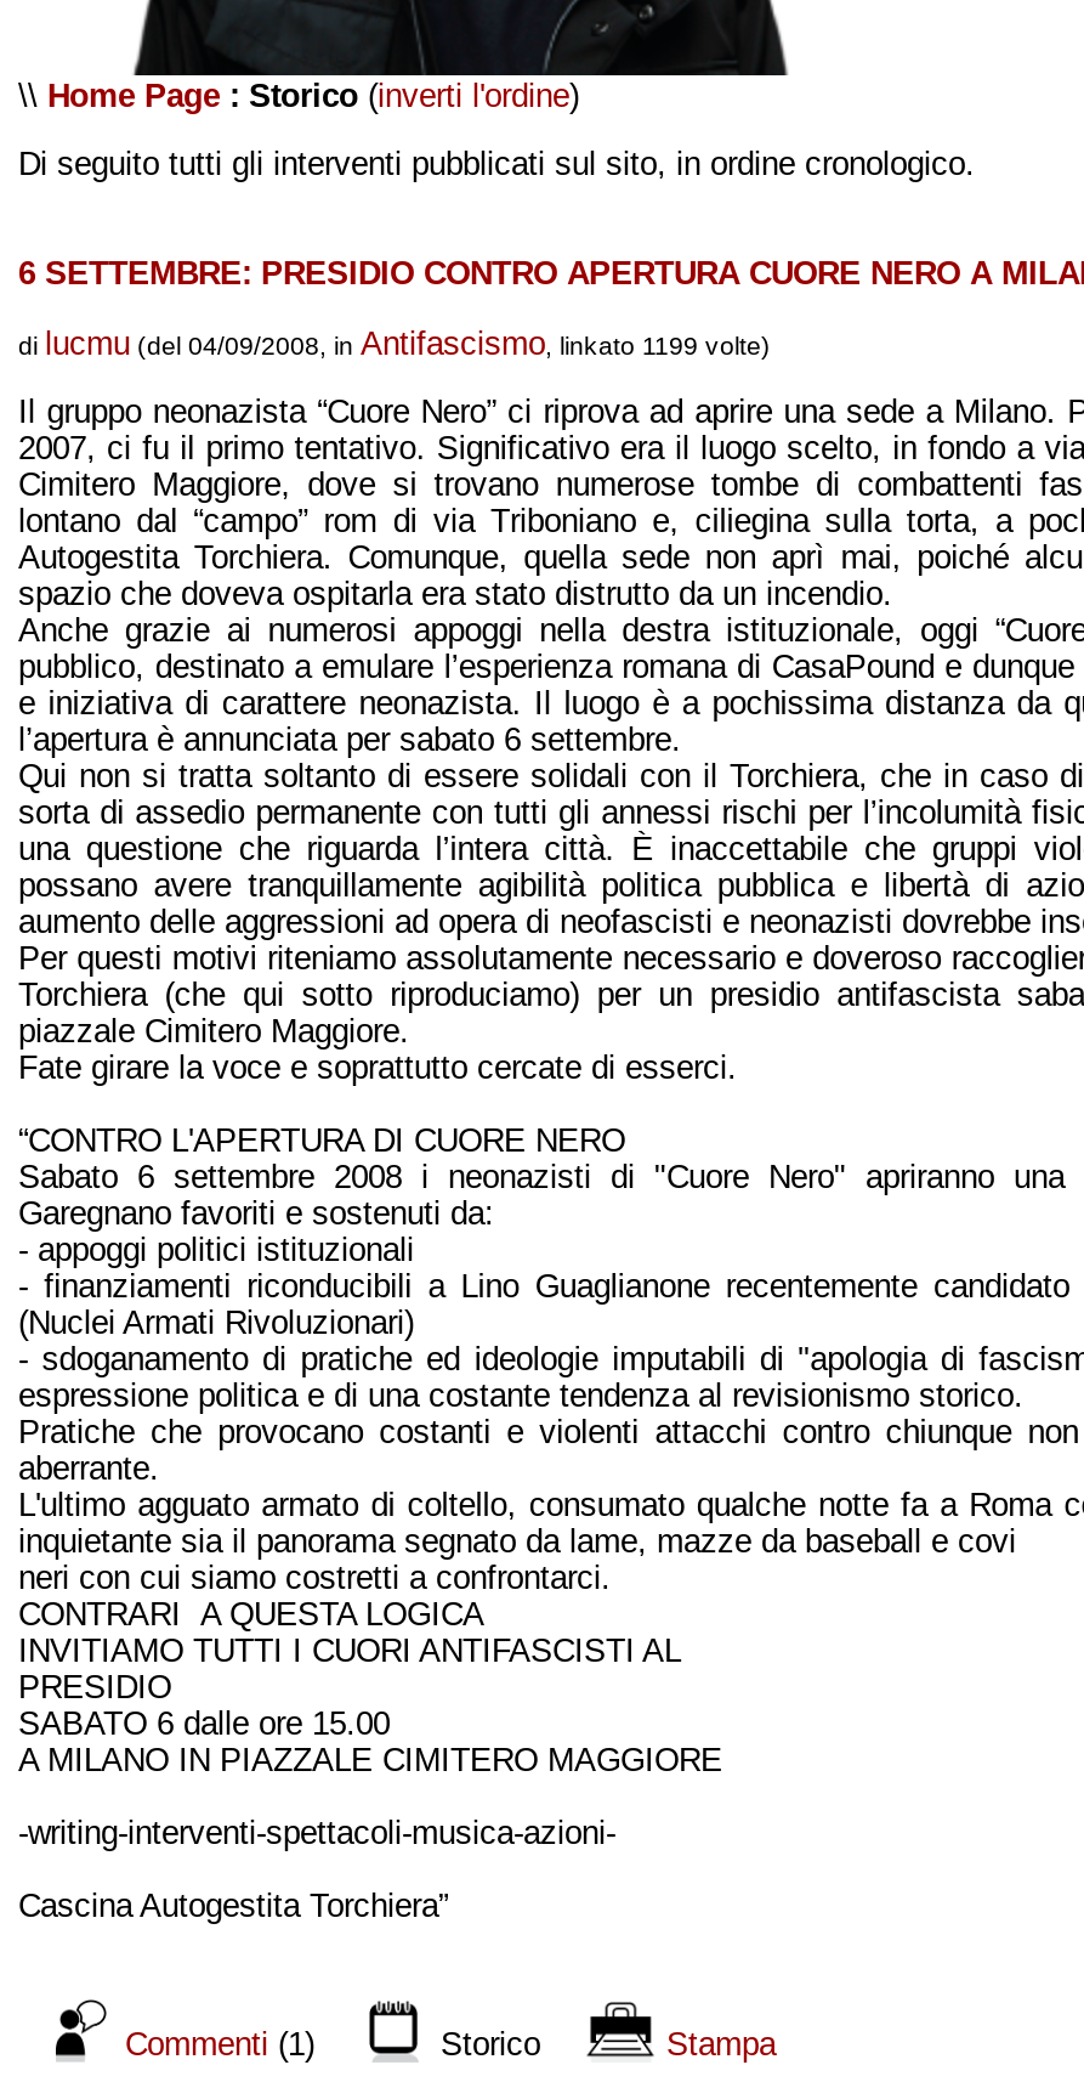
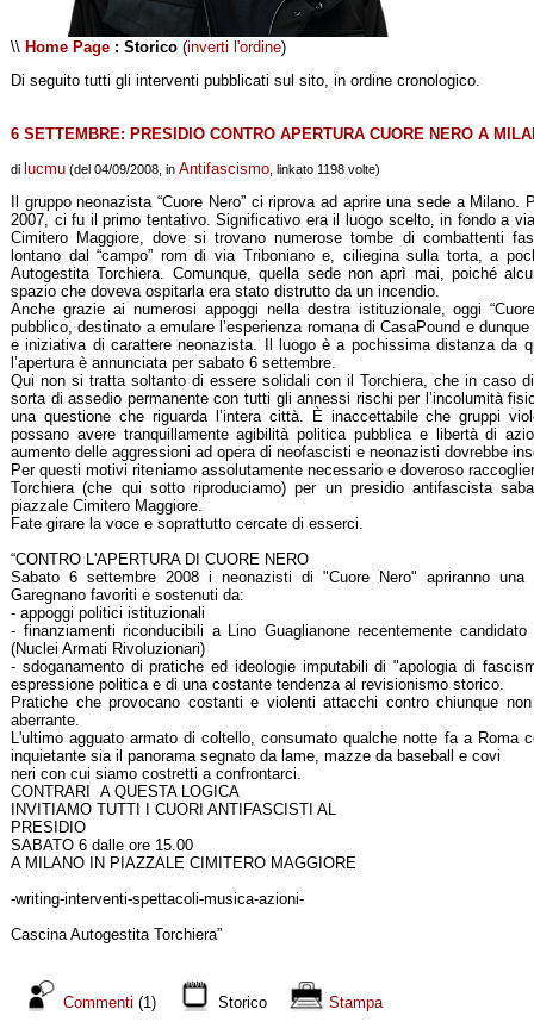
[18,325,771,361] di lucmu (del 04/09/2008, in Antifascismo, linkato 1199 volte) -> [11,159,380,177] di lucmu (del 04/09/2008, in Antifascismo, linkato 1198 volte)

